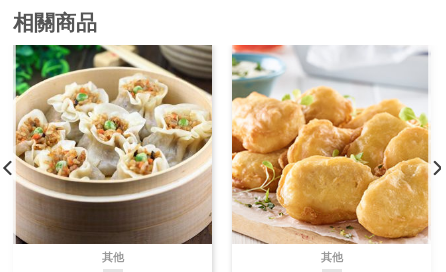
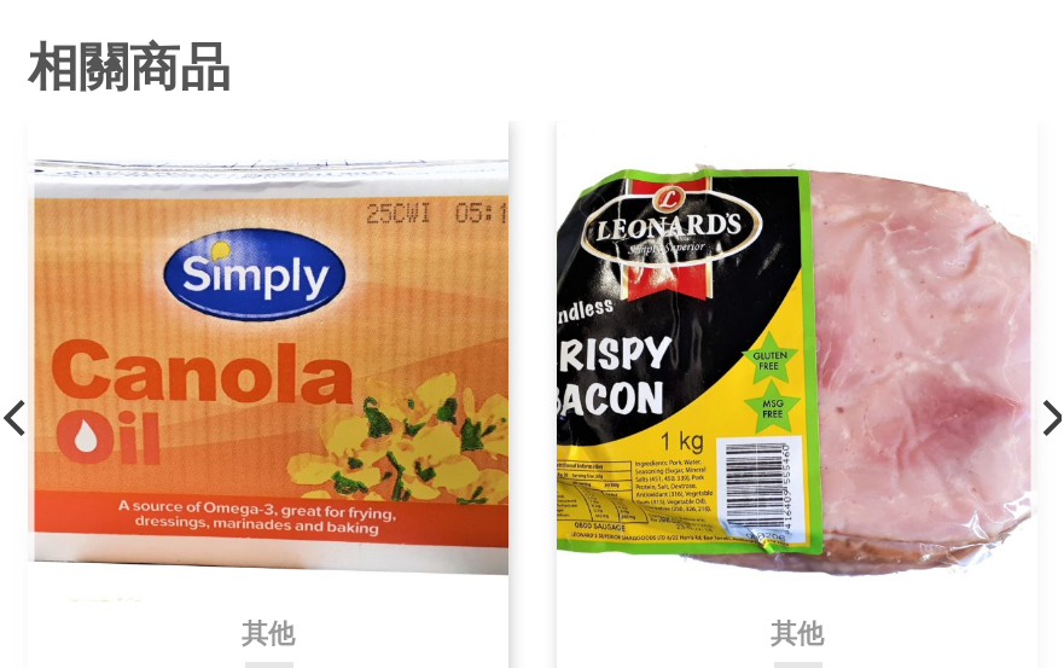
[13,44,213,245] [image] -> [30,121,511,602] [image]
[231,44,430,245] [image] -> [554,121,1033,602] [image]

